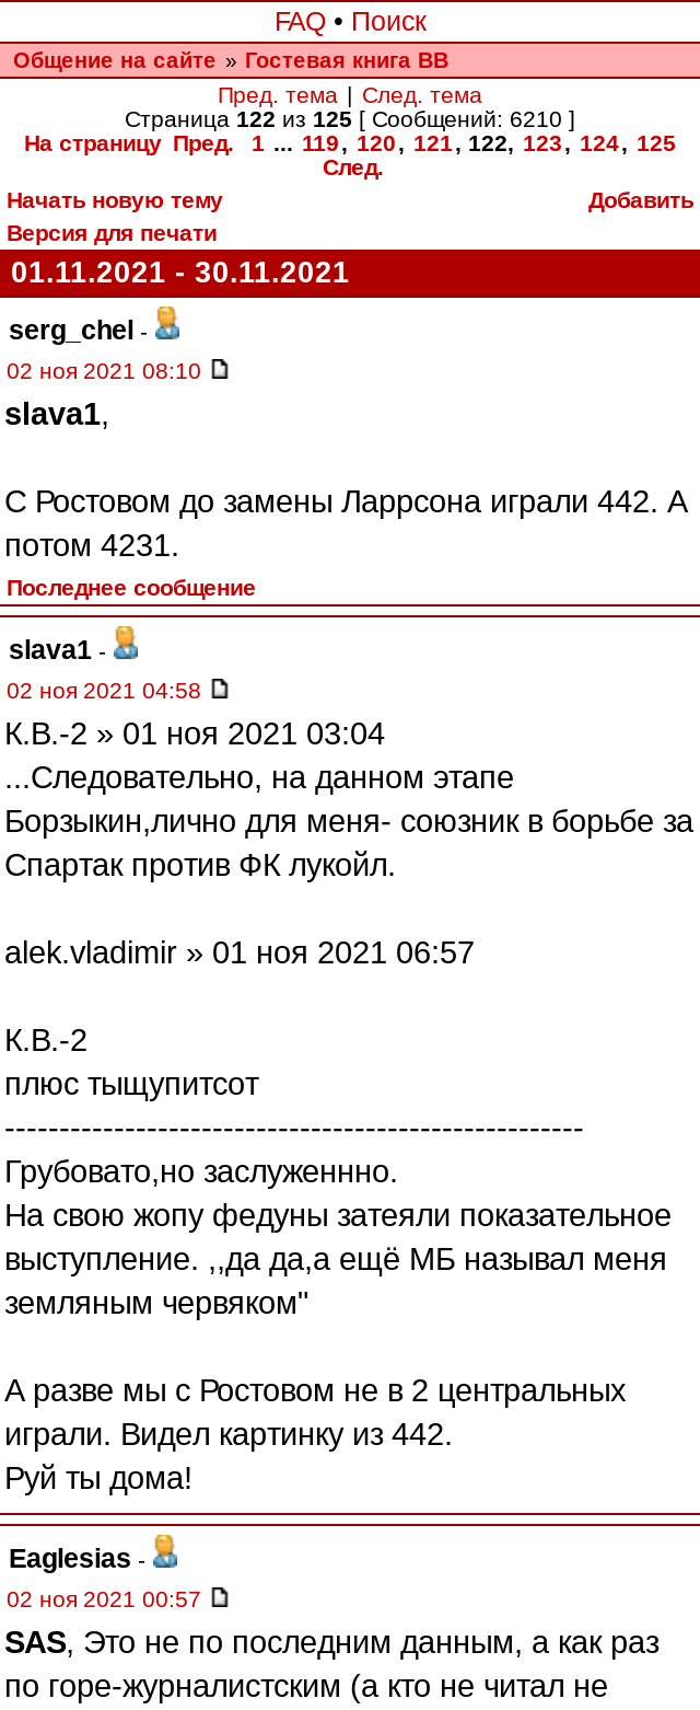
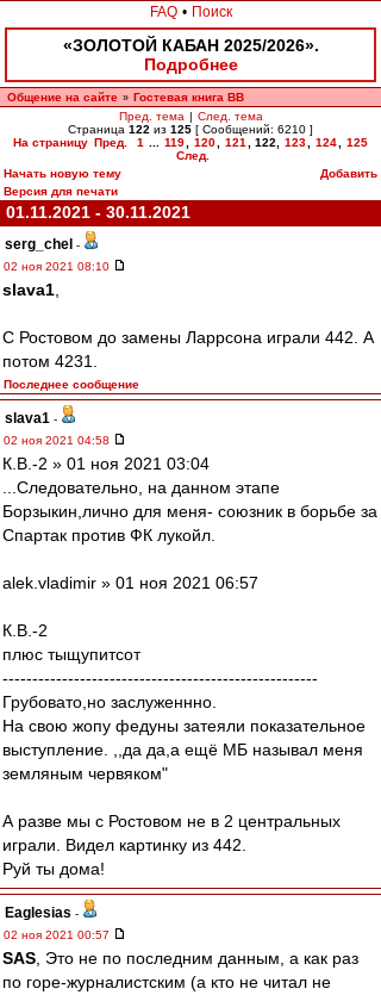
none -> [63,36,318,74] «ЗОЛОТОЙ КАБАН 2025/2026». | Подробнее

